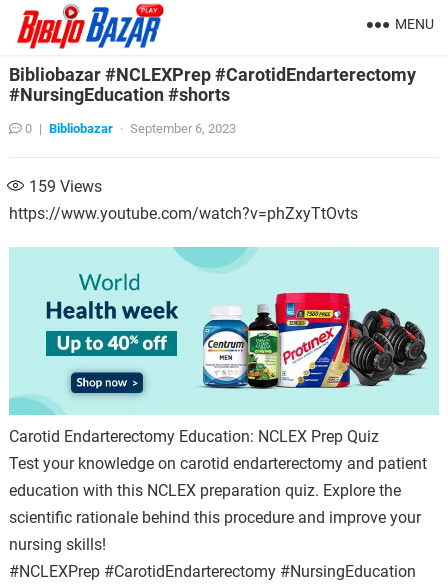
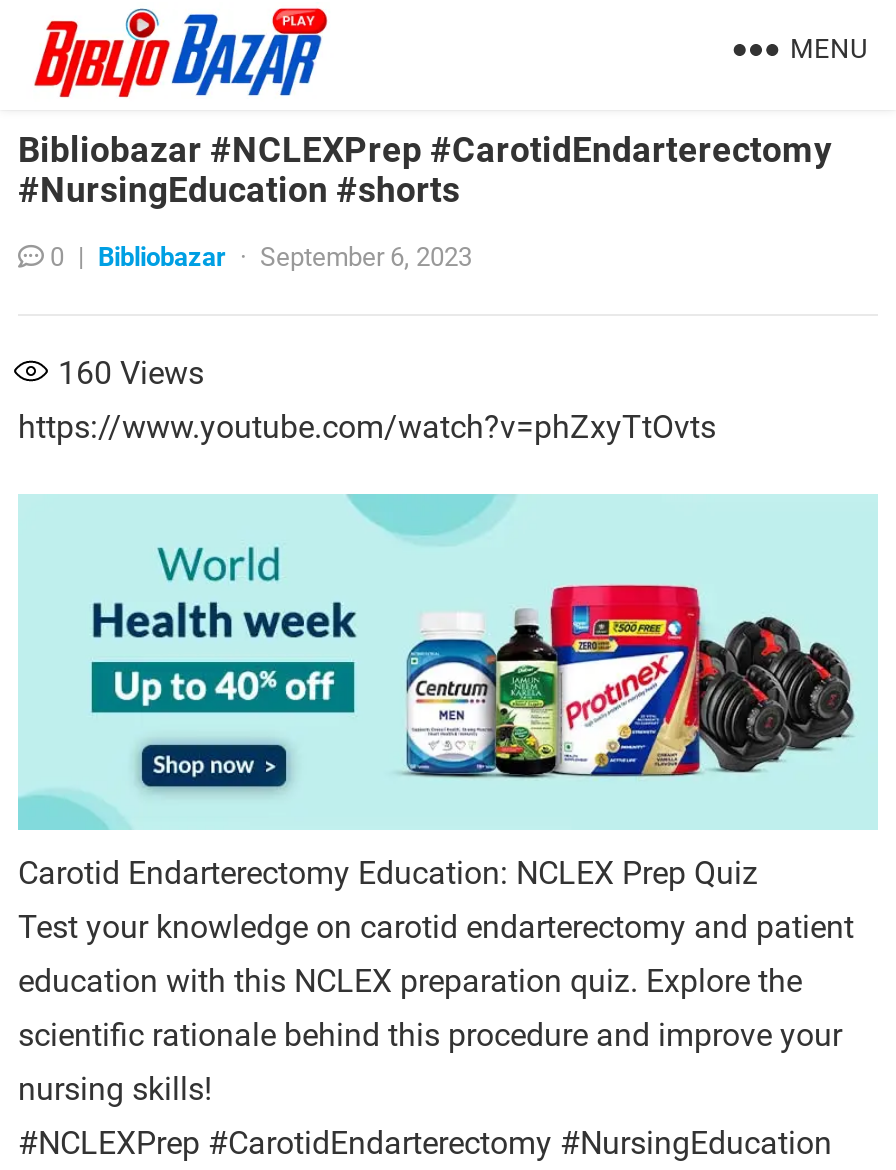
[29,177,102,196] 159 Views -> [58,354,204,392] 160 Views

